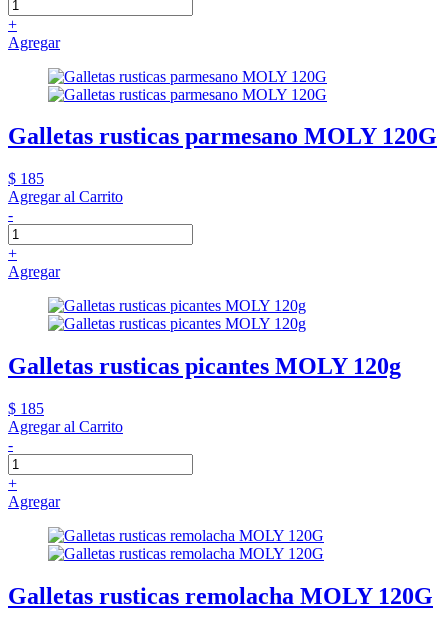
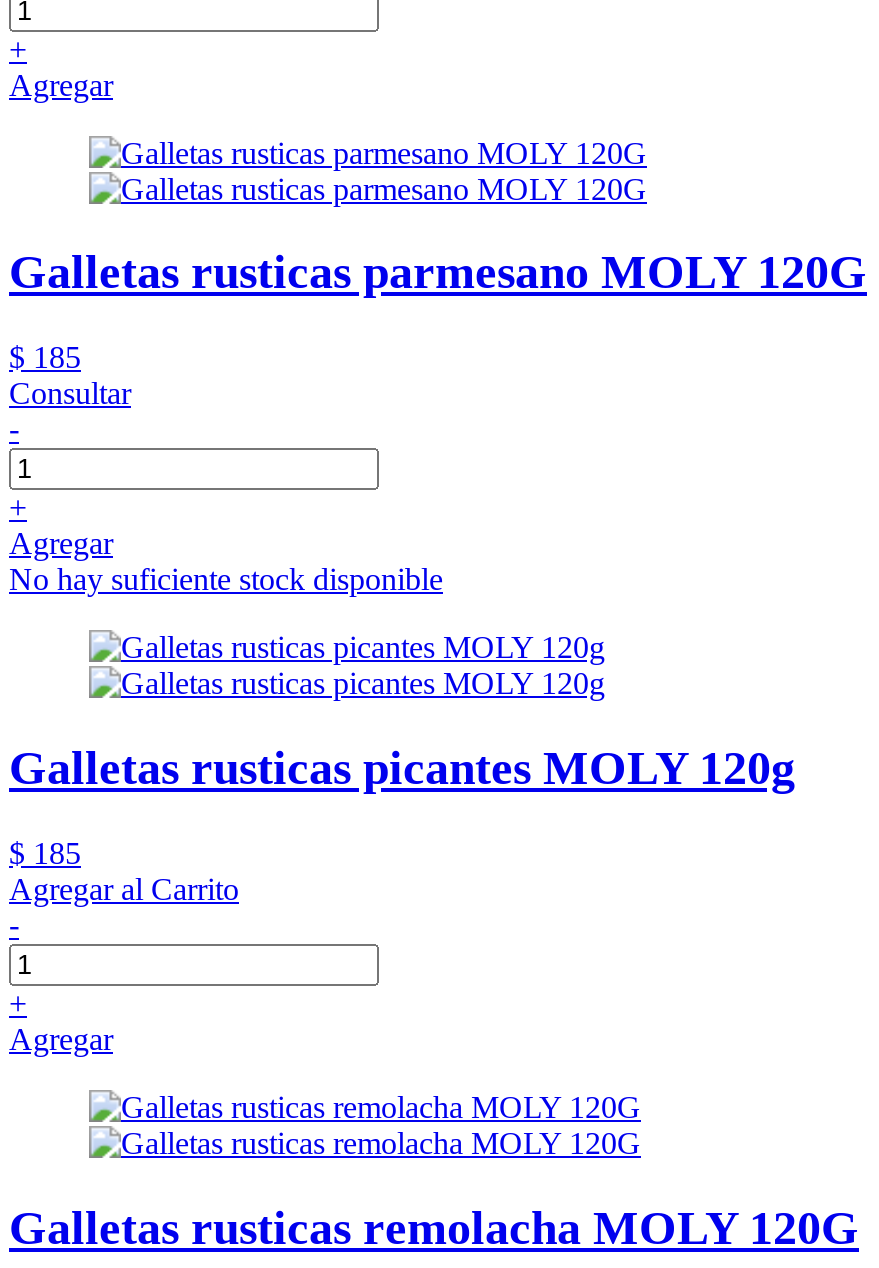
[8,188,123,205] Agregar al Carrito -> [9,377,131,411] Consultar
none -> [9,563,443,597] No hay suficiente stock disponible

